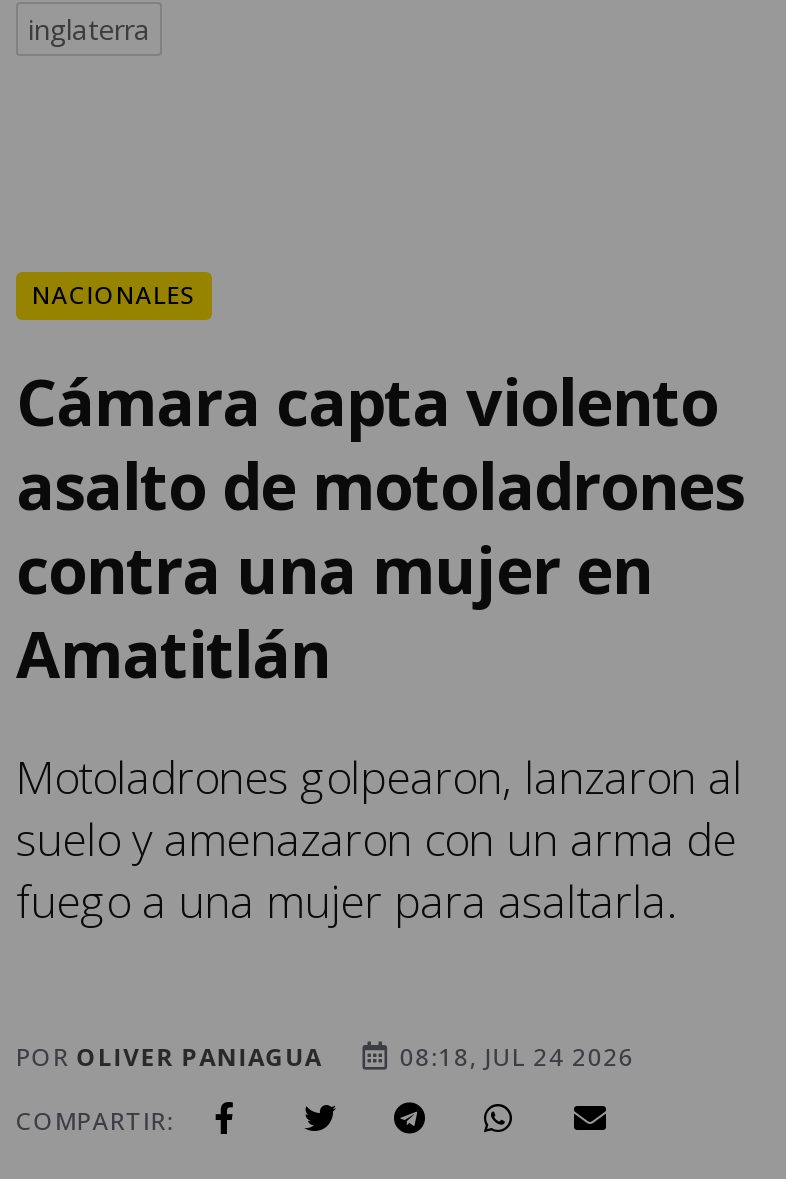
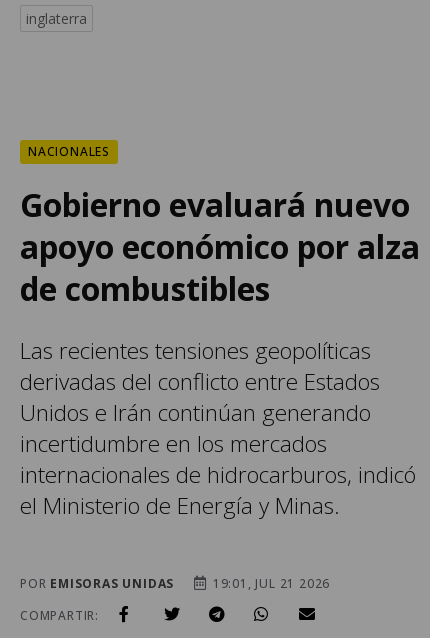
[16,358,744,696] Cámara capta violento | asalto de motoladrones | contra una mujer en | Amatitlán -> [20,182,420,309] Gobierno evaluará nuevo | apoyo económico por alza | de combustibles
[16,746,742,932] Motoladrones golpearon, lanzaron al | suelo y amenazaron con un arma de | fuego a una mujer para asaltarla. -> [20,334,416,520] Las recientes tensiones geopolíticas | derivadas del conflicto entre Estados | Unidos e Irán continúan generando | incertidumbre en los mercados | internacionales de hidrocarburos, indicó | el Ministerio de Energía y Minas.
[16,1040,634,1074] POR OLIVER PANIAGUA | 08:18, JUL 24 2026 -> [20,574,330,591] POR EMISORAS UNIDAS | 19:01, JUL 21 2026

